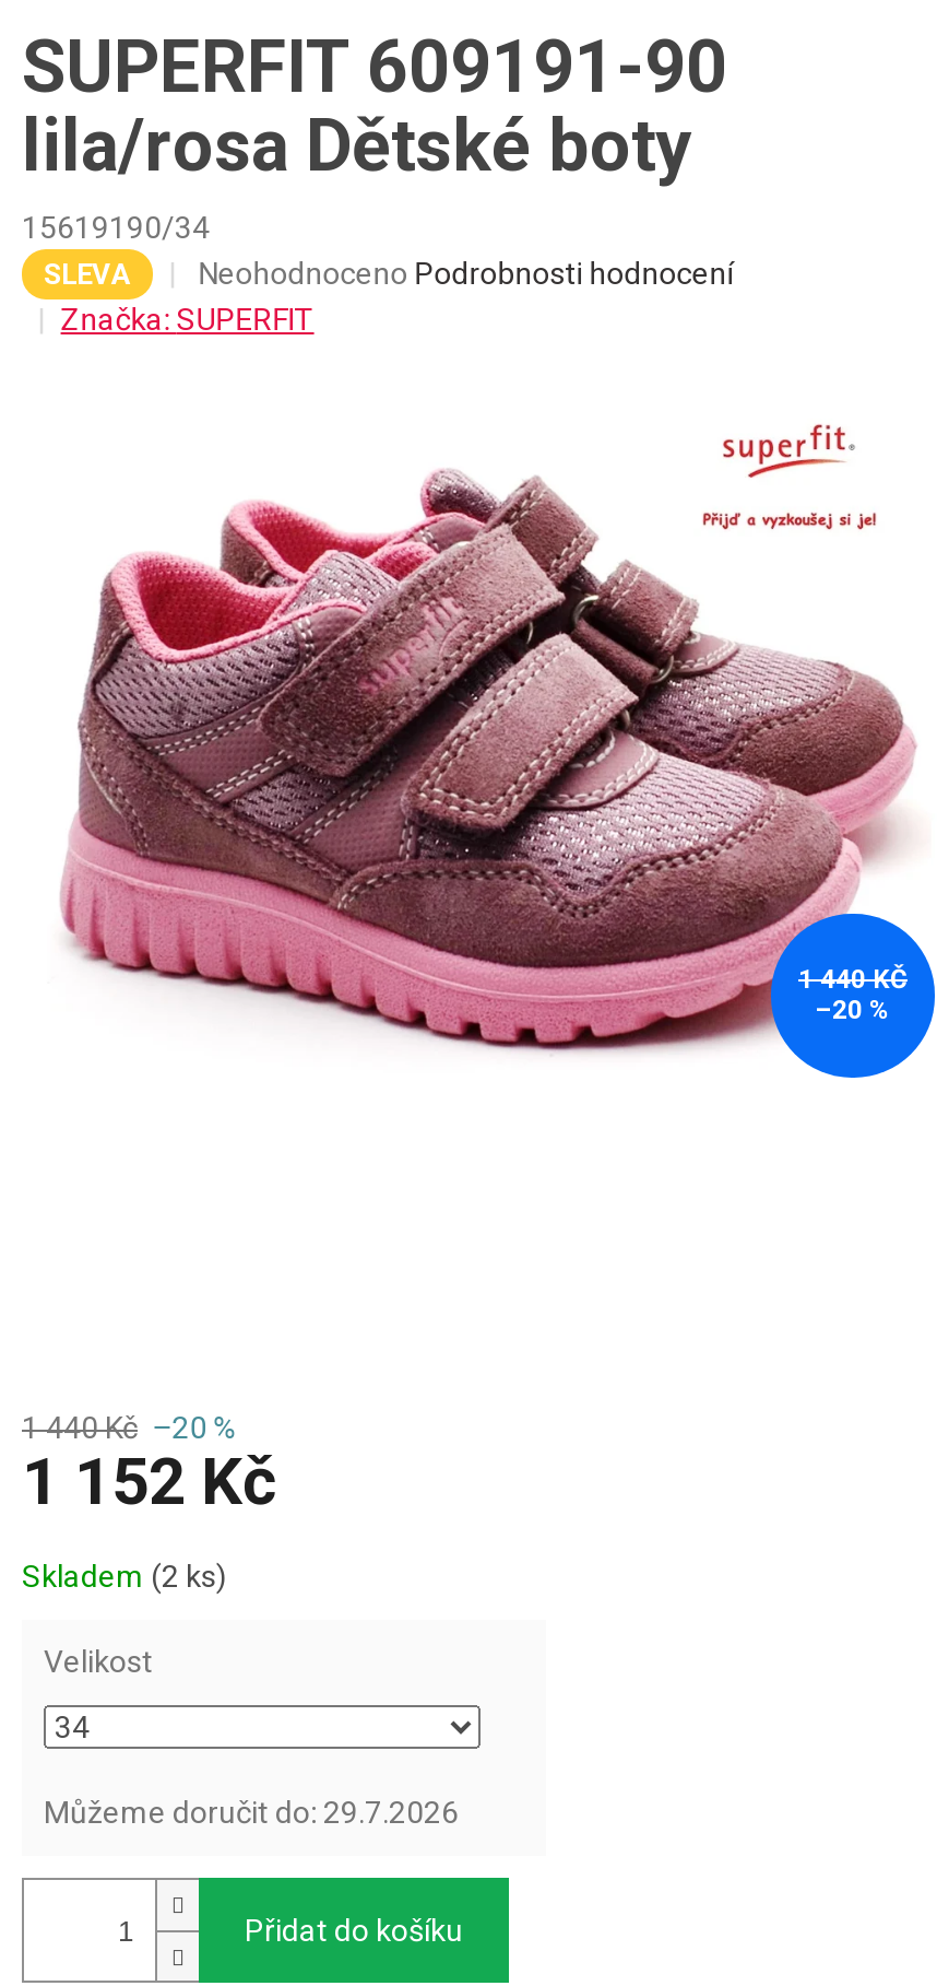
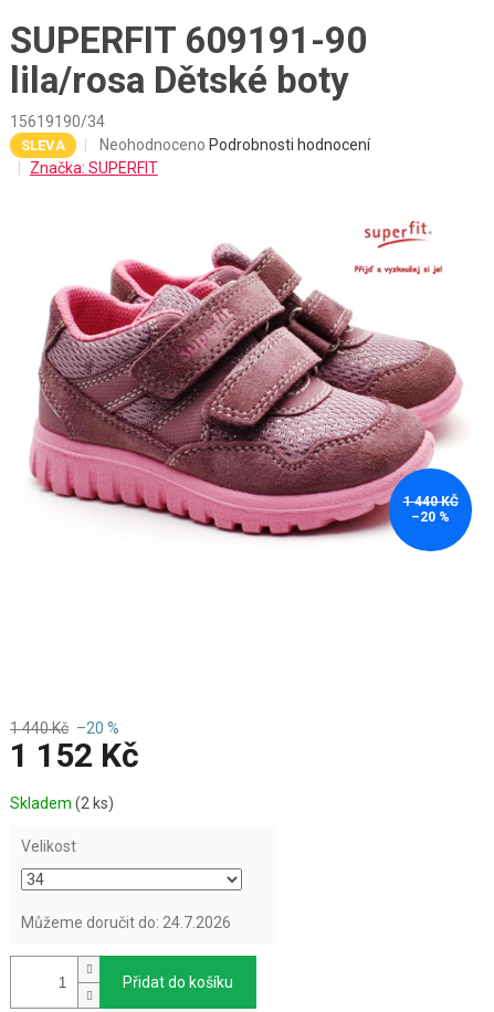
[44,1795,459,1830] Můžeme doručit do: 29.7.2026 -> [21,914,231,931] Můžeme doručit do: 24.7.2026

